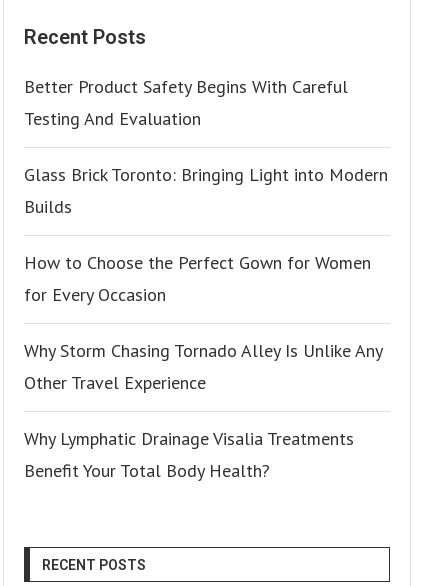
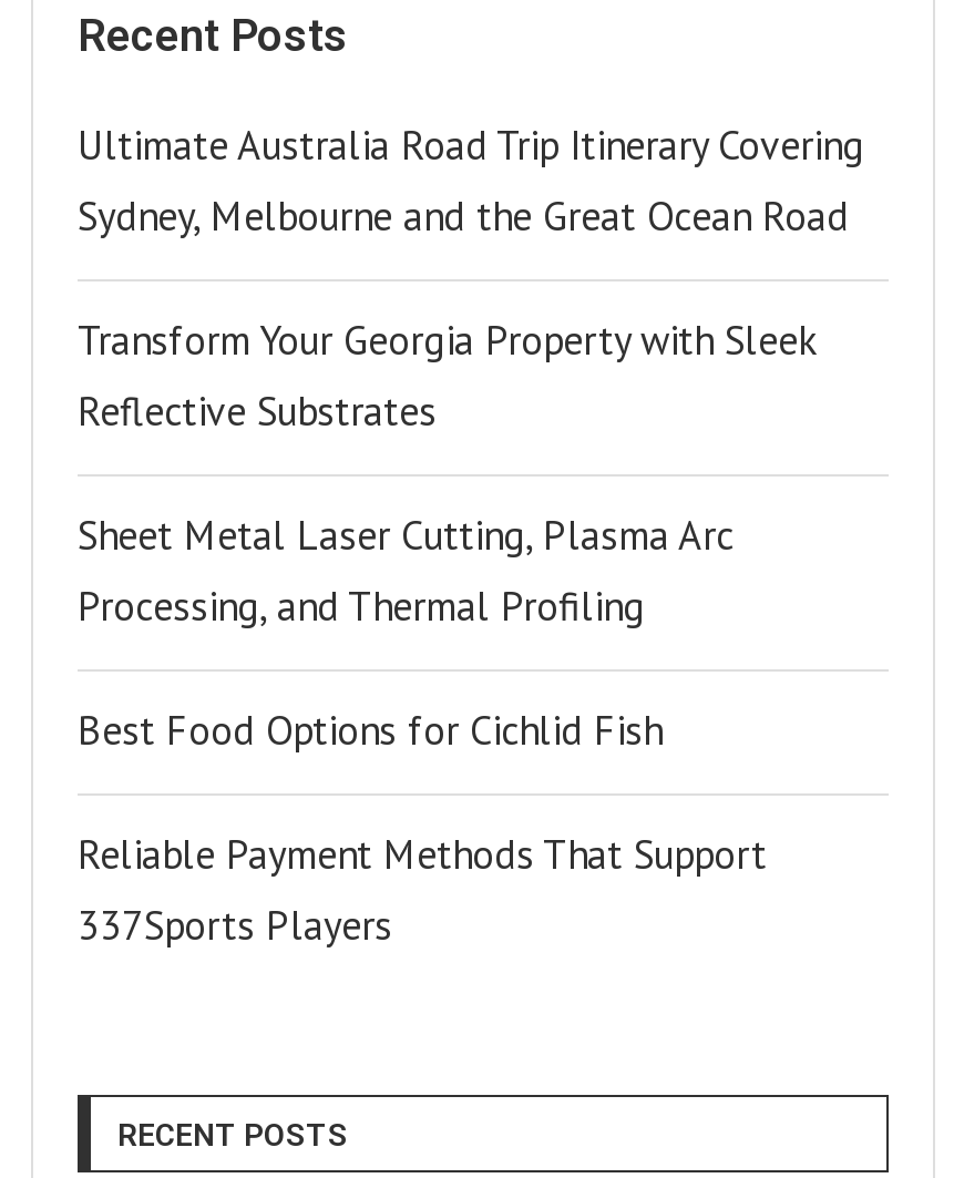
[24,75,348,130] Better Product Safety Begins With Careful | Testing And Evaluation -> [78,120,864,242] Ultimate Australia Road Trip Itinerary Covering | Sydney, Melbourne and the Great Ocean Road
[24,163,388,218] Glass Brick Toronto: Bringing Light into Modern | Builds -> [78,315,813,437] Transform Your Georgia Property with Sleek | Reflective Substrates
[24,251,371,306] How to Choose the Perfect Gown for Women | for Every Occasion -> [78,510,734,632] Sheet Metal Laser Cutting, Plasma Arc | Processing, and Thermal Profiling
[24,339,382,394] Why Storm Chasing Tornado Alley Is Unlike Any | Other Travel Experience -> [78,705,663,756] Best Food Options for Cichlid Fish
[24,427,354,482] Why Lymphatic Drainage Visalia Treatments | Benefit Your Total Body Health? -> [78,829,767,951] Reliable Payment Methods That Support | 337Sports Players

